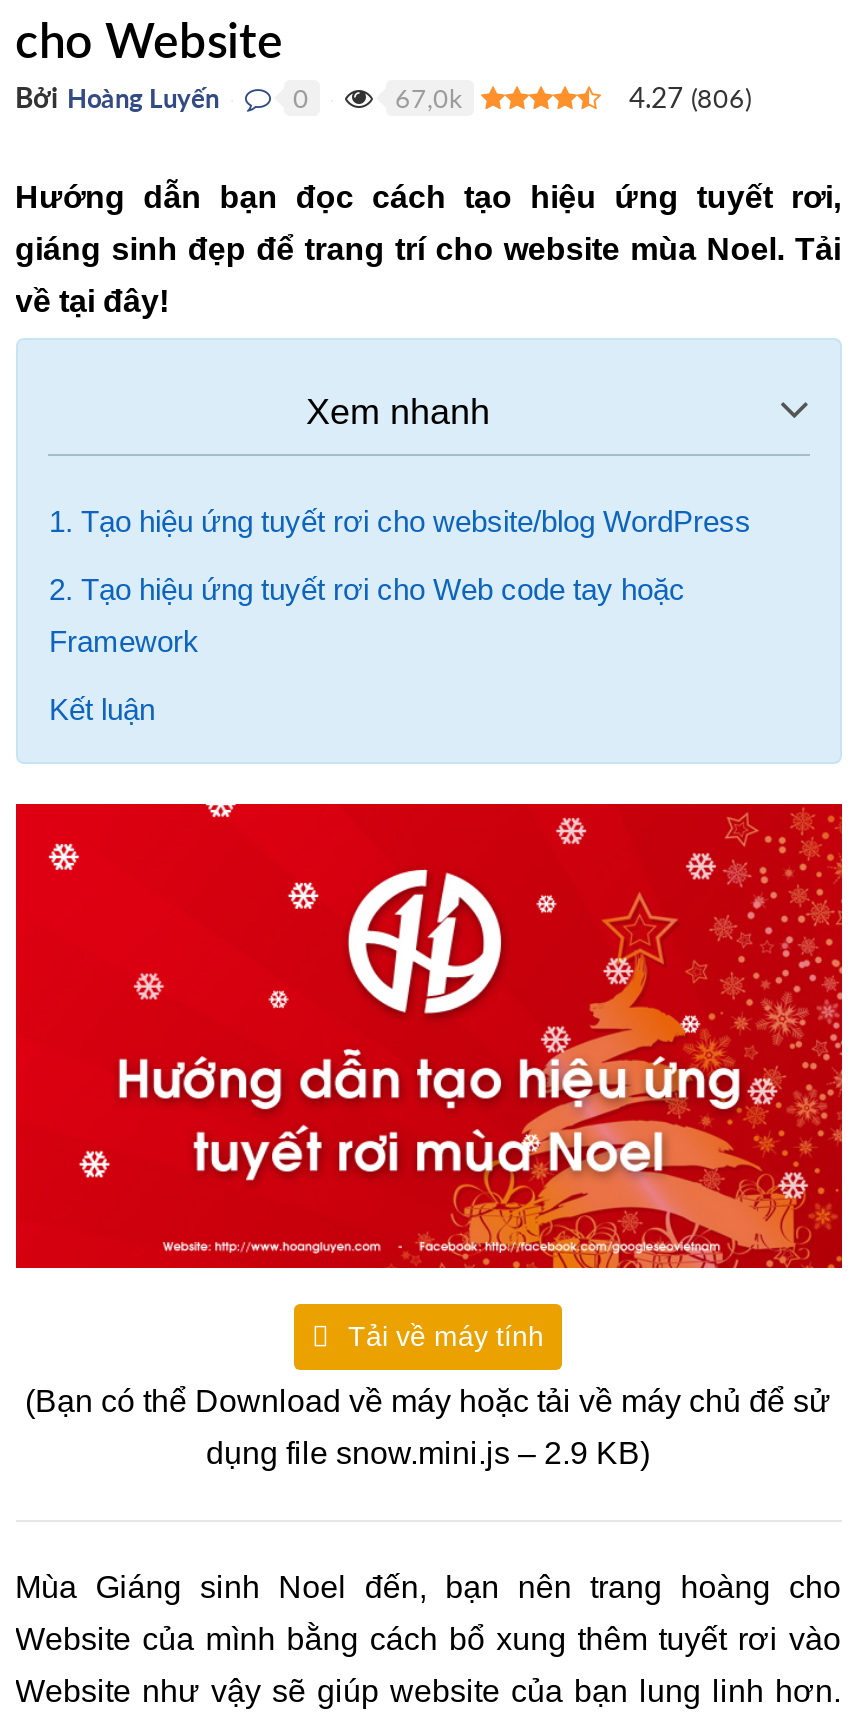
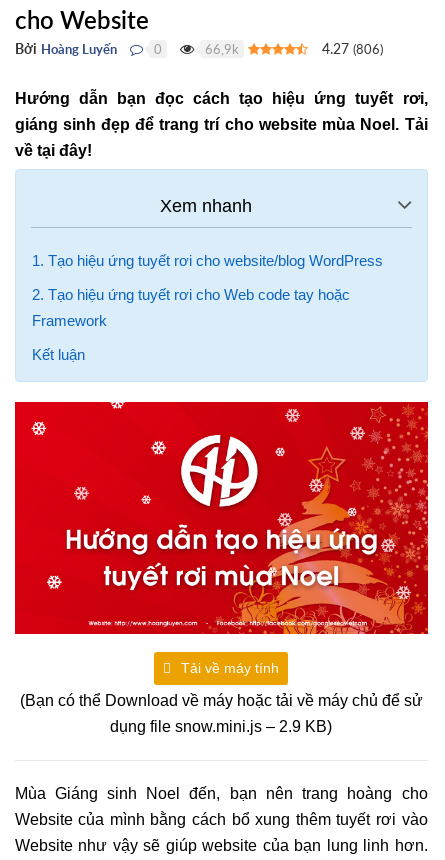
[395,81,463,113] 67,0k -> [204,40,238,56] 66,9k

